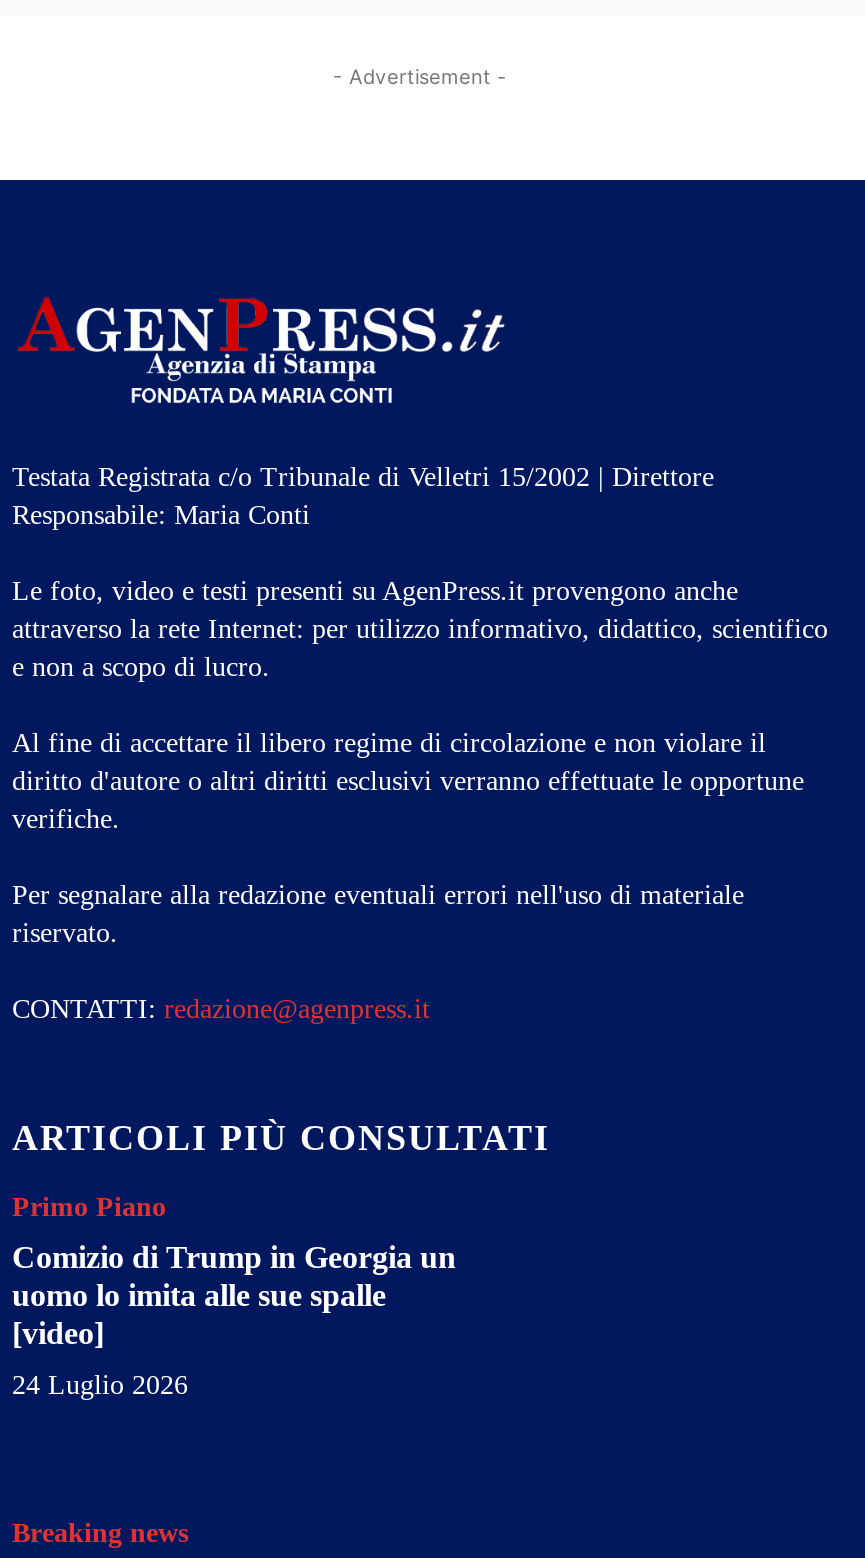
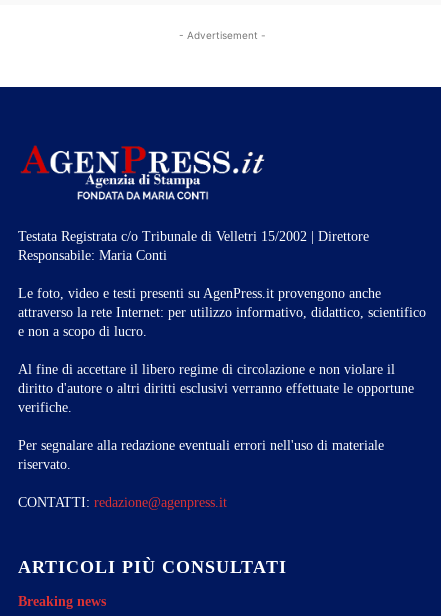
[12,1192,456,1400] Primo Piano | Comizio di Trump in Georgia un | uomo lo imita alle sue spalle | [video] | 24 Luglio 2026 -> none

